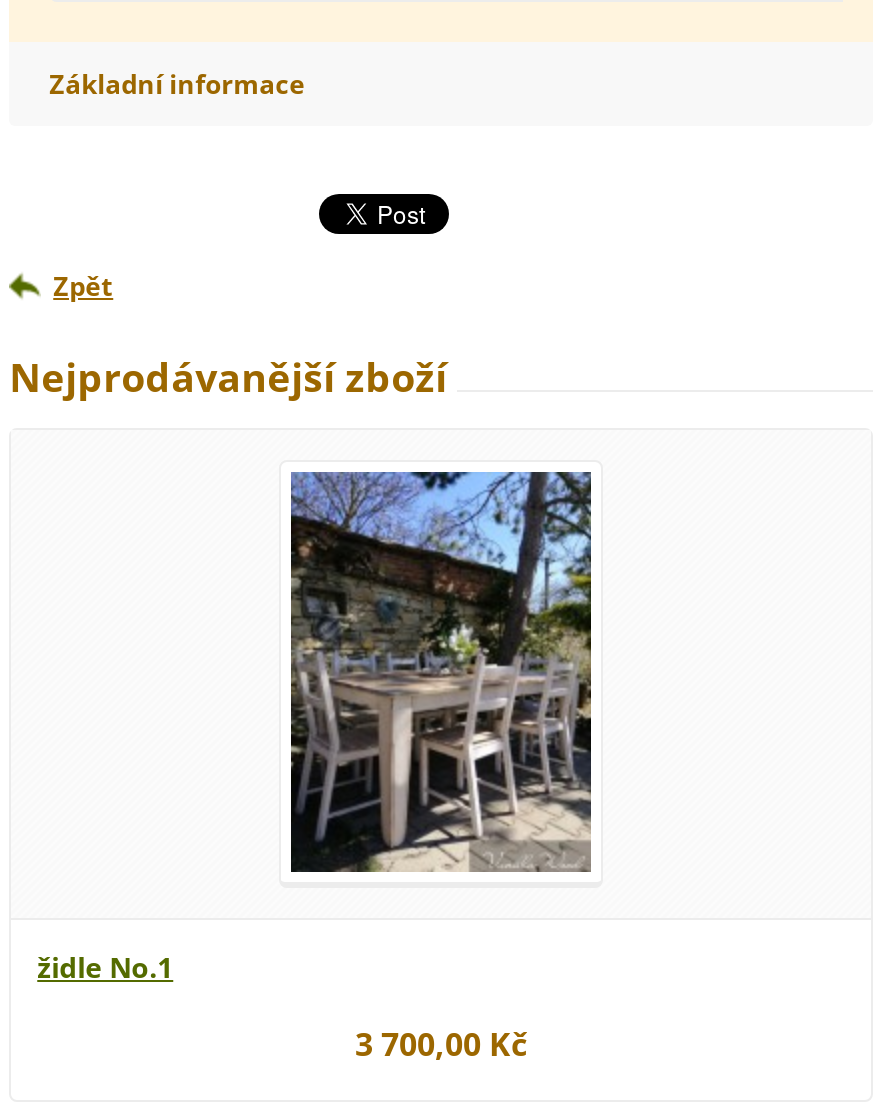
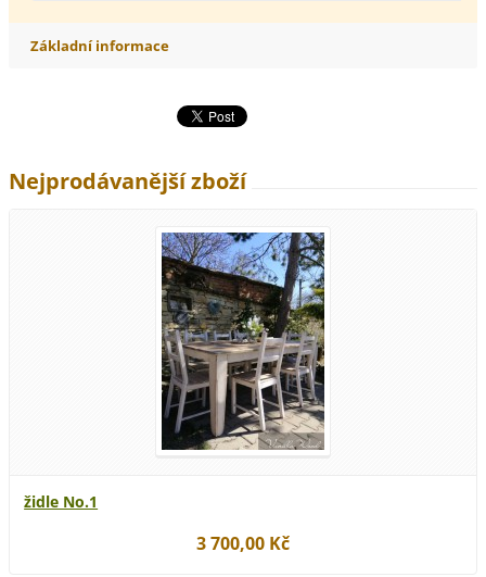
[53,269,113,305] Zpět -> none

